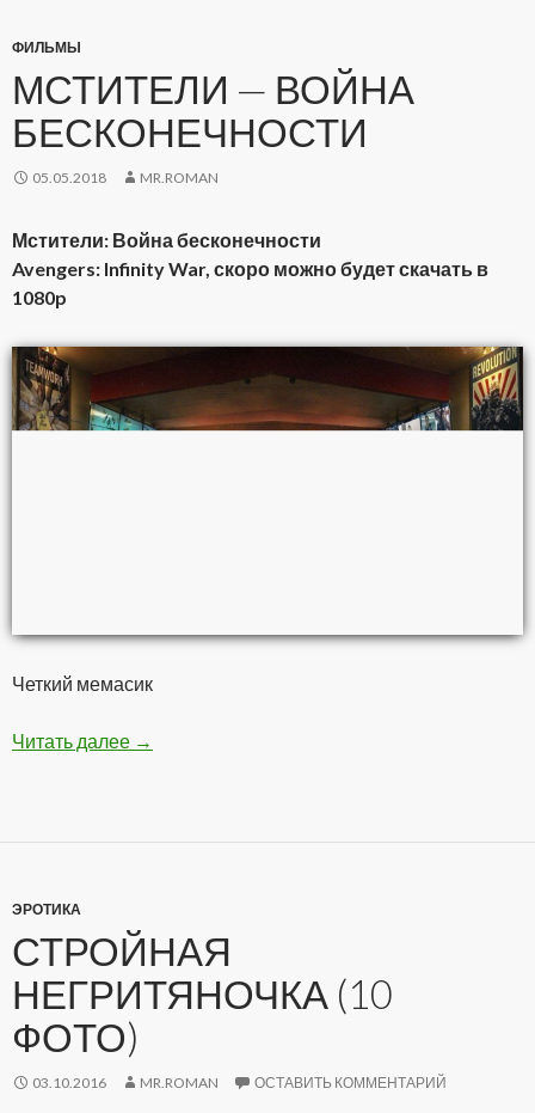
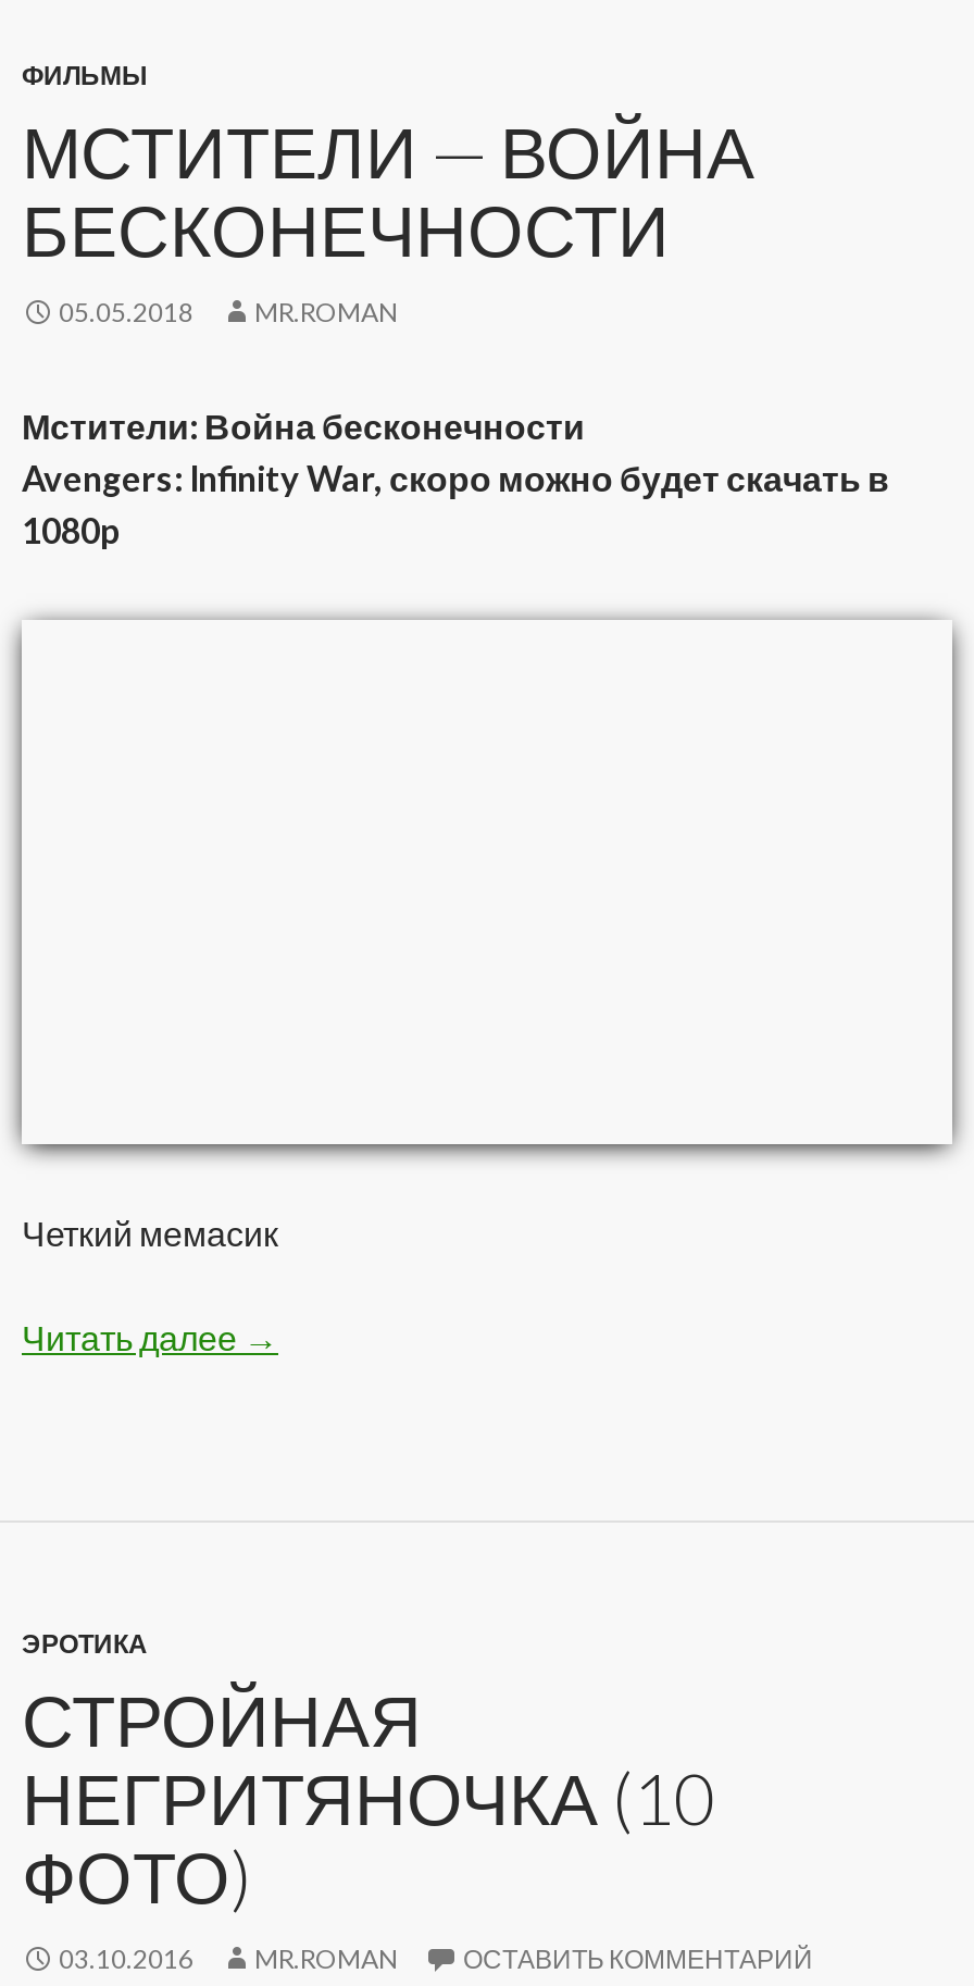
[11,345,524,432] [image] -> none

